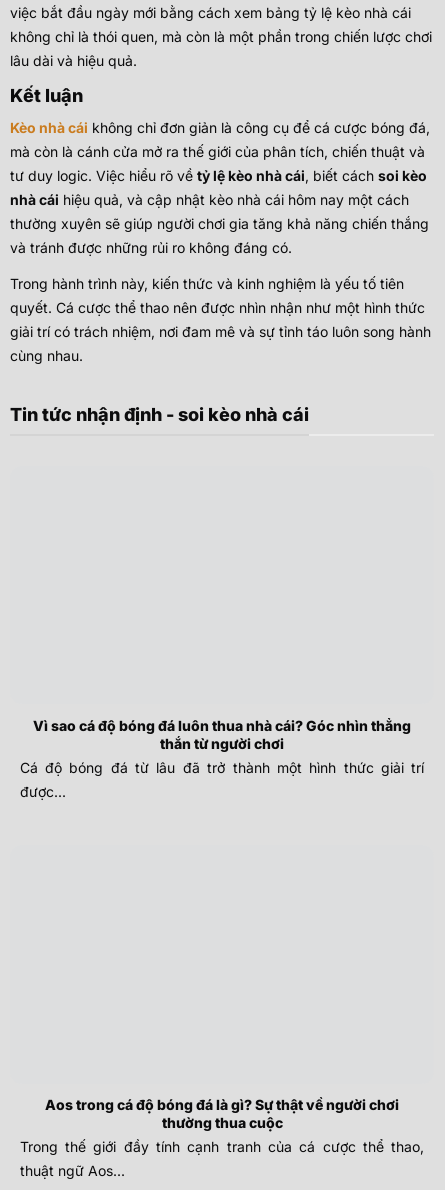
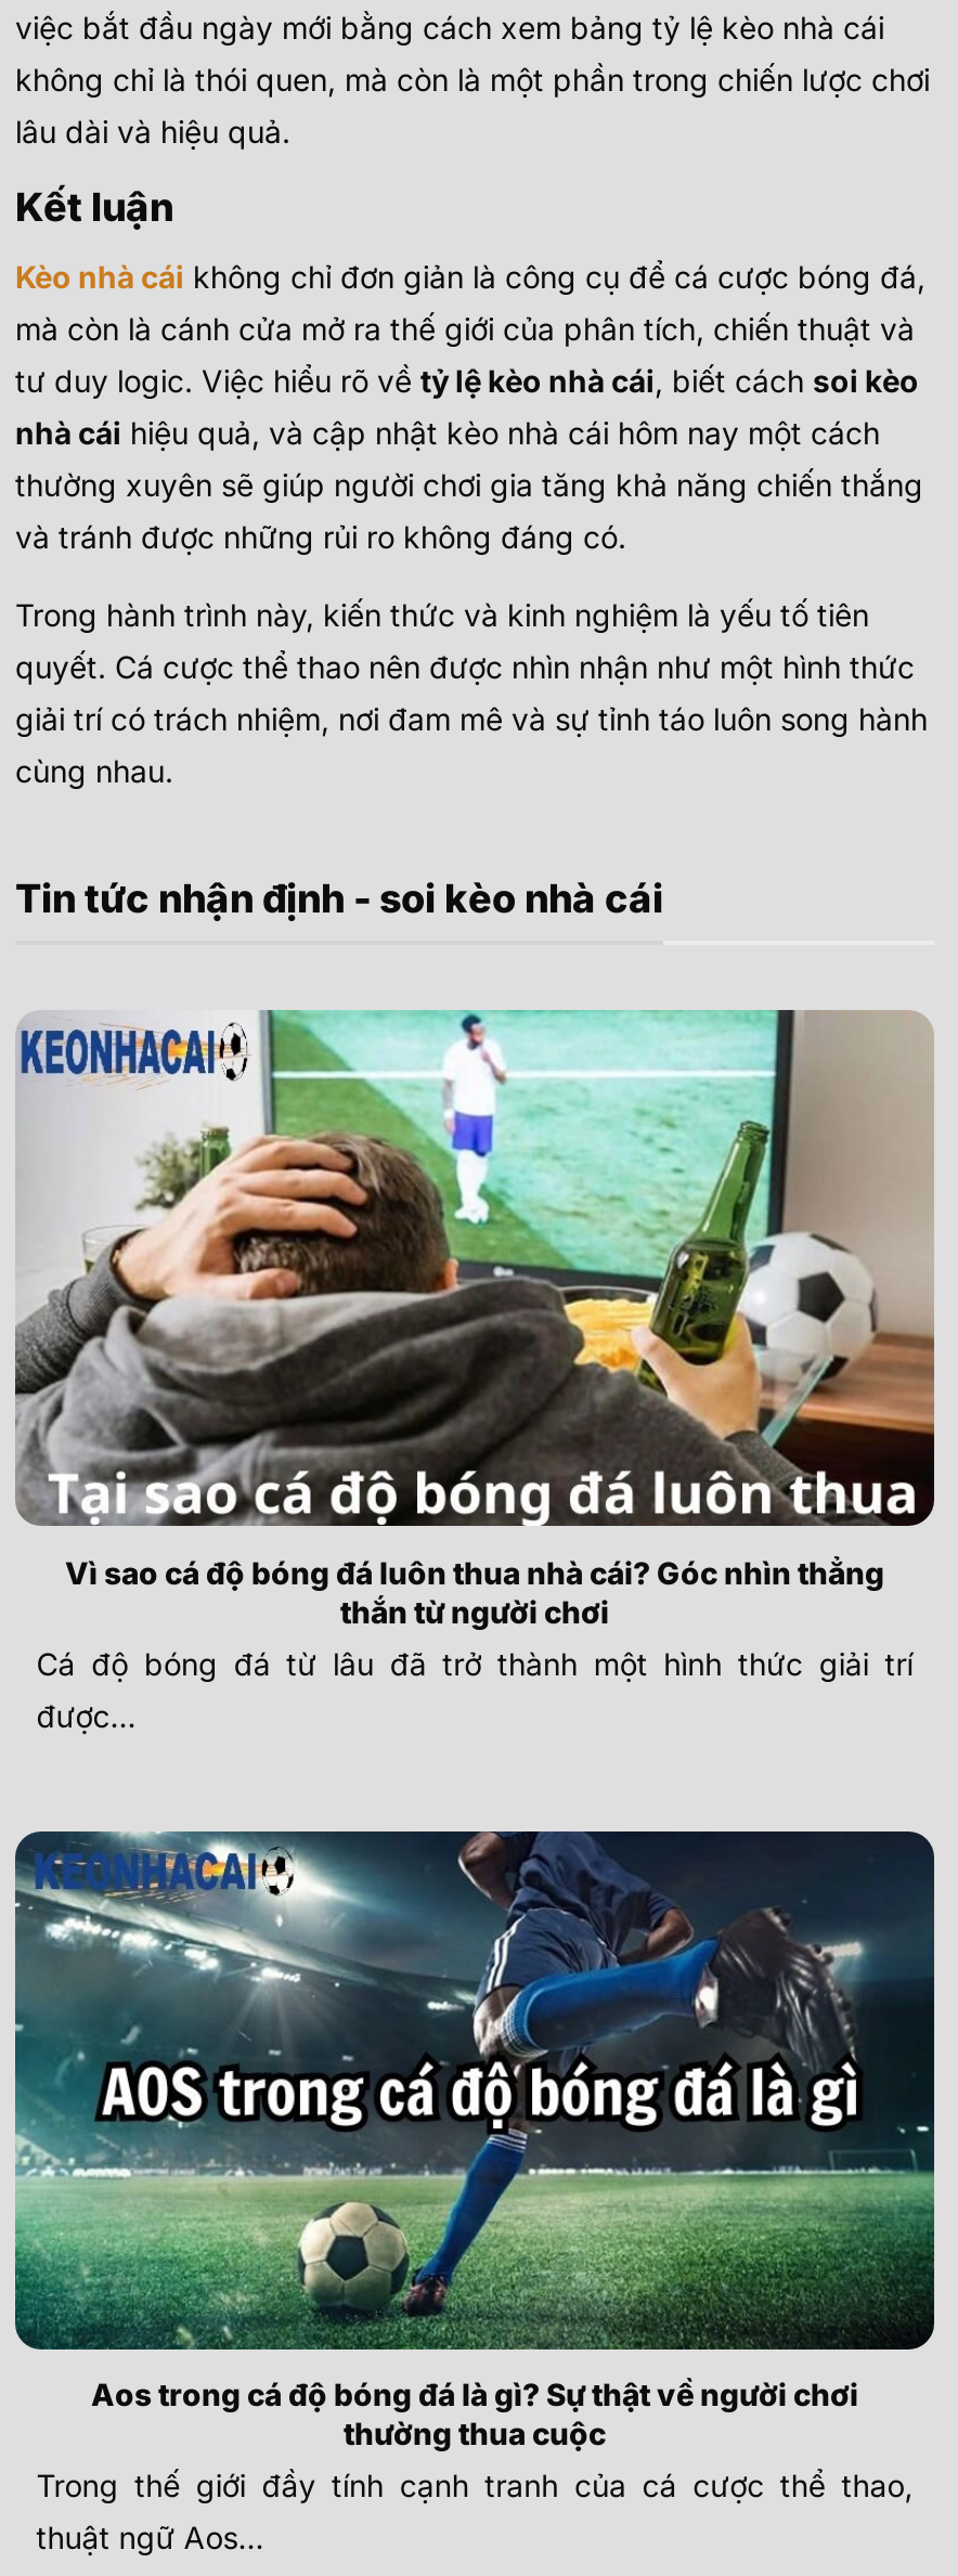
none -> [13,1008,936,1528] [image]
none -> [13,1829,936,2352] [image]

